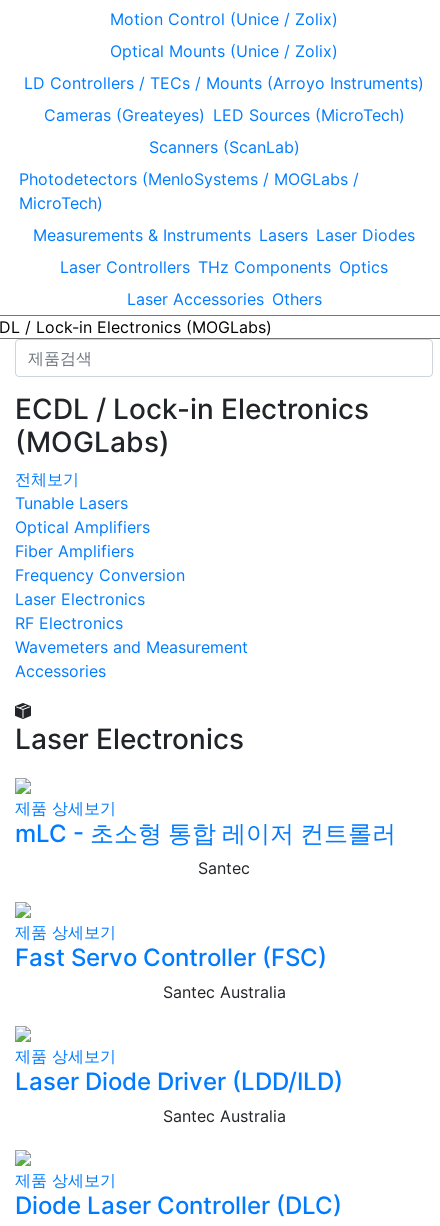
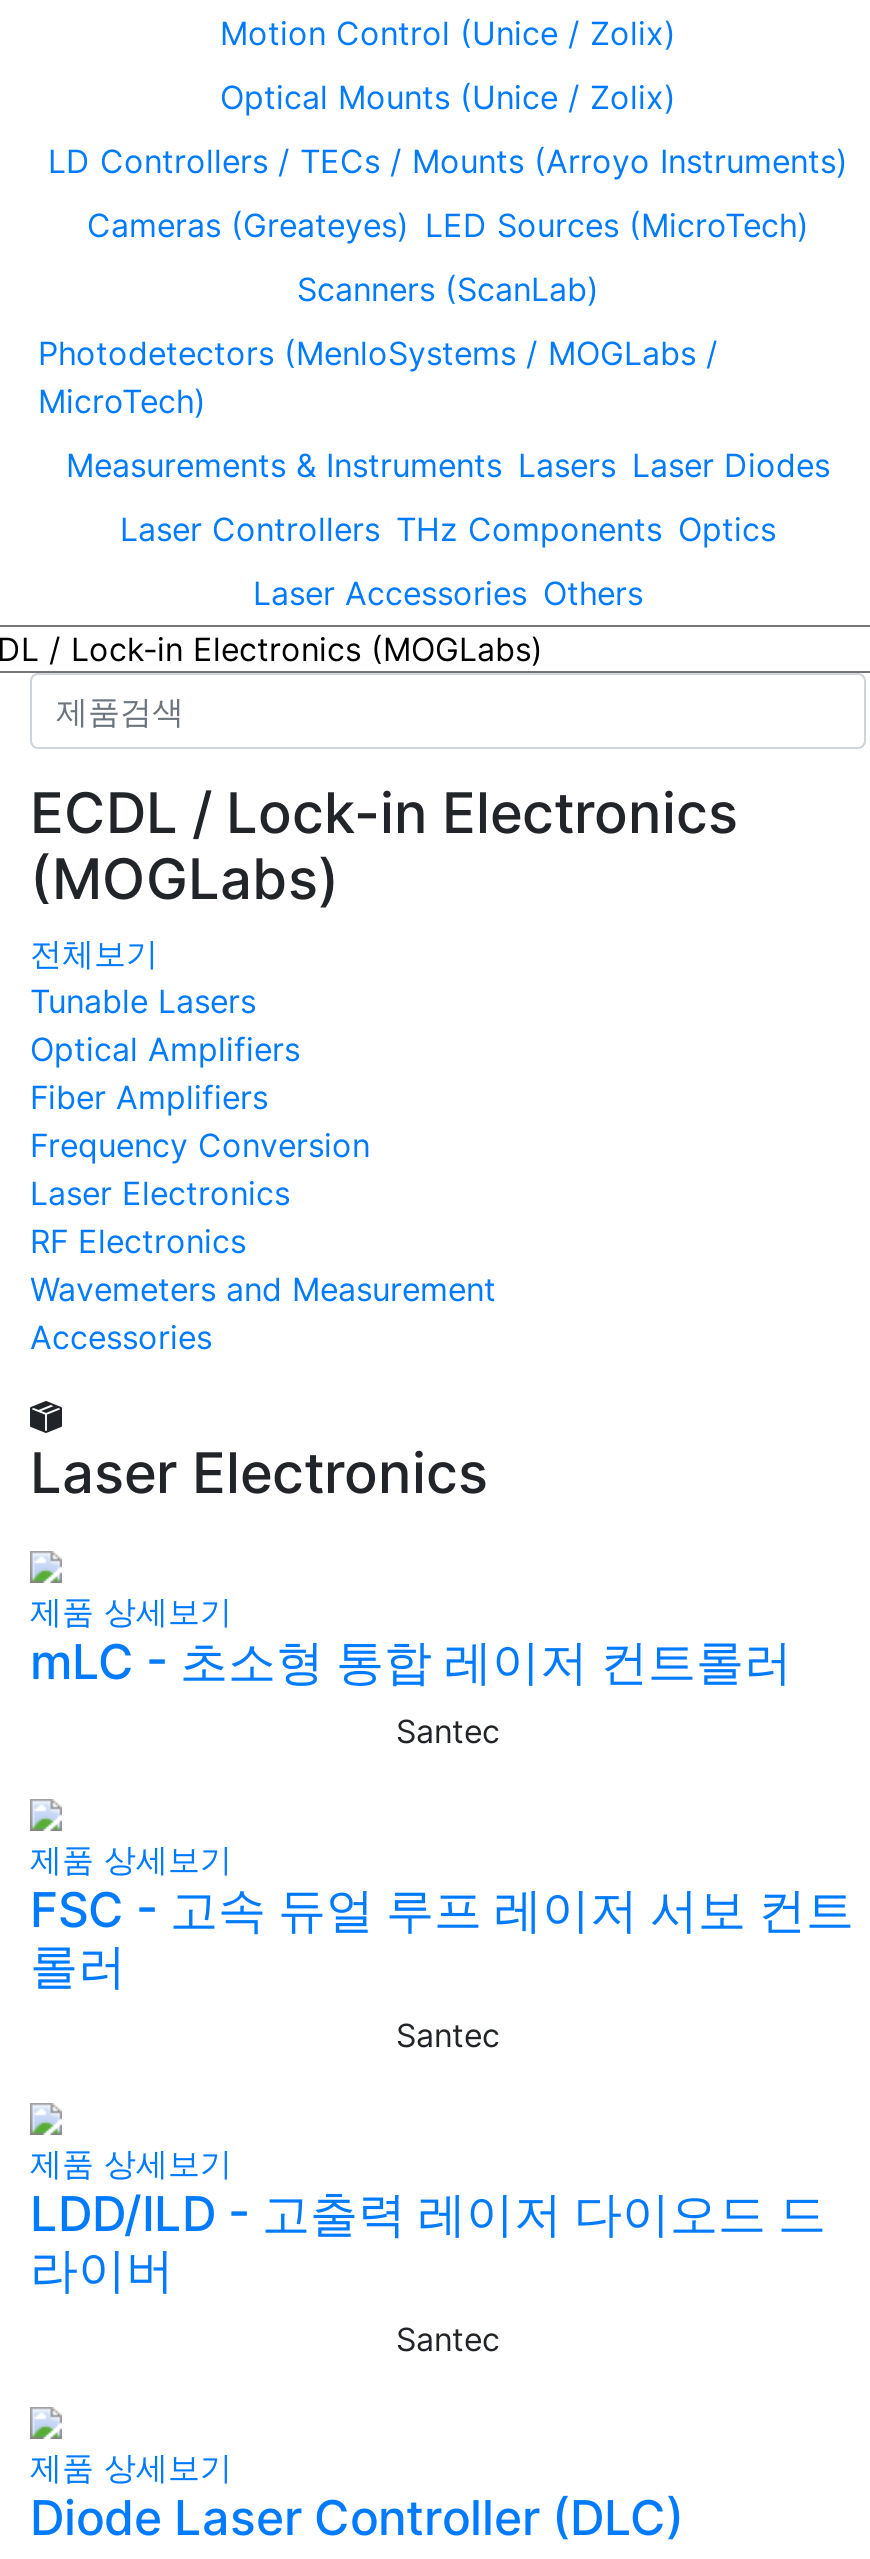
[15,943,327,1002] Fast Servo Controller (FSC) | Santec Australia -> [30,1881,854,2055] FSC - 고속 듀얼 루프 레이저 서보 컨트 | 롤러 | Santec
[15,1067,343,1126] Laser Diode Driver (LDD/ILD) | Santec Australia -> [30,2185,826,2359] LDD/ILD - 고출력 레이저 다이오드 드 | 라이버 | Santec

